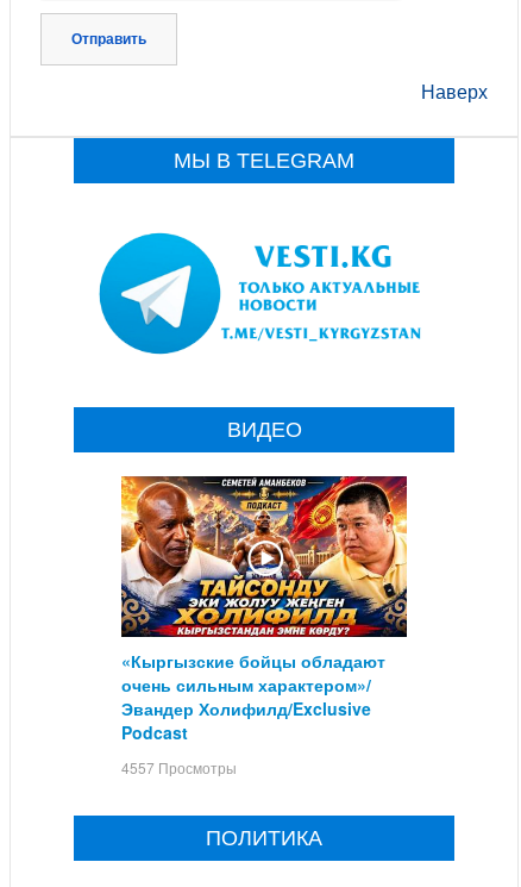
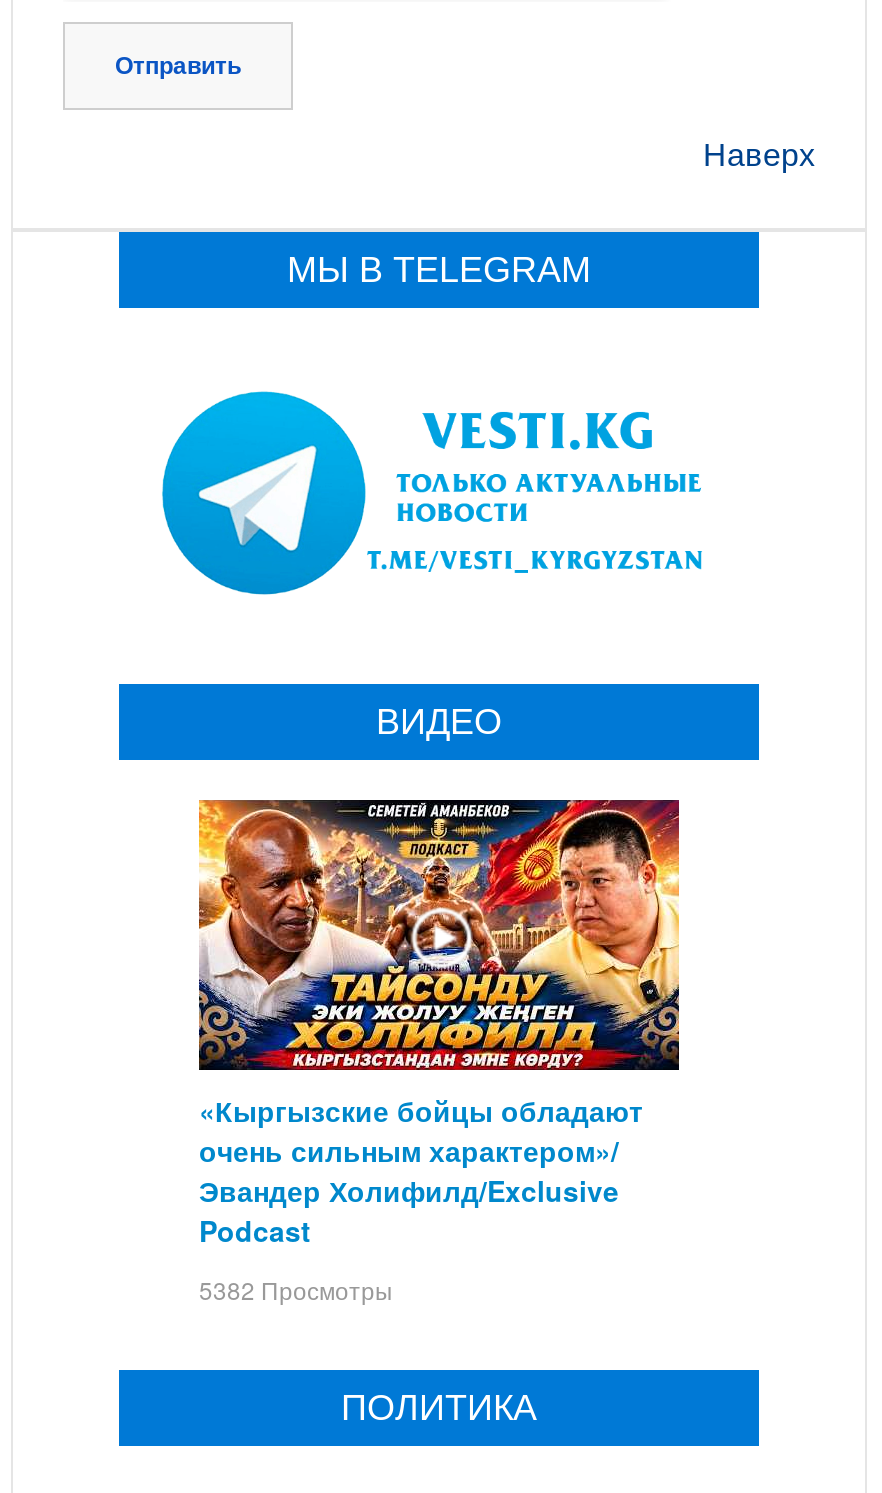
[121,758,237,778] 4557 Просмотры -> [199,1273,393,1307] 5382 Просмотры

